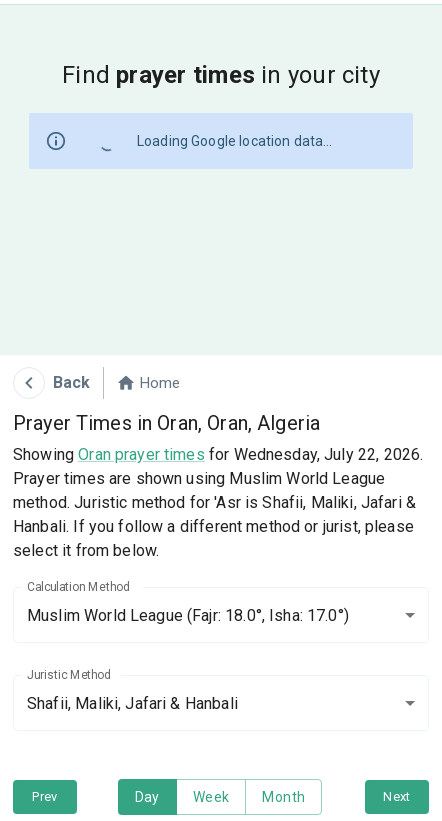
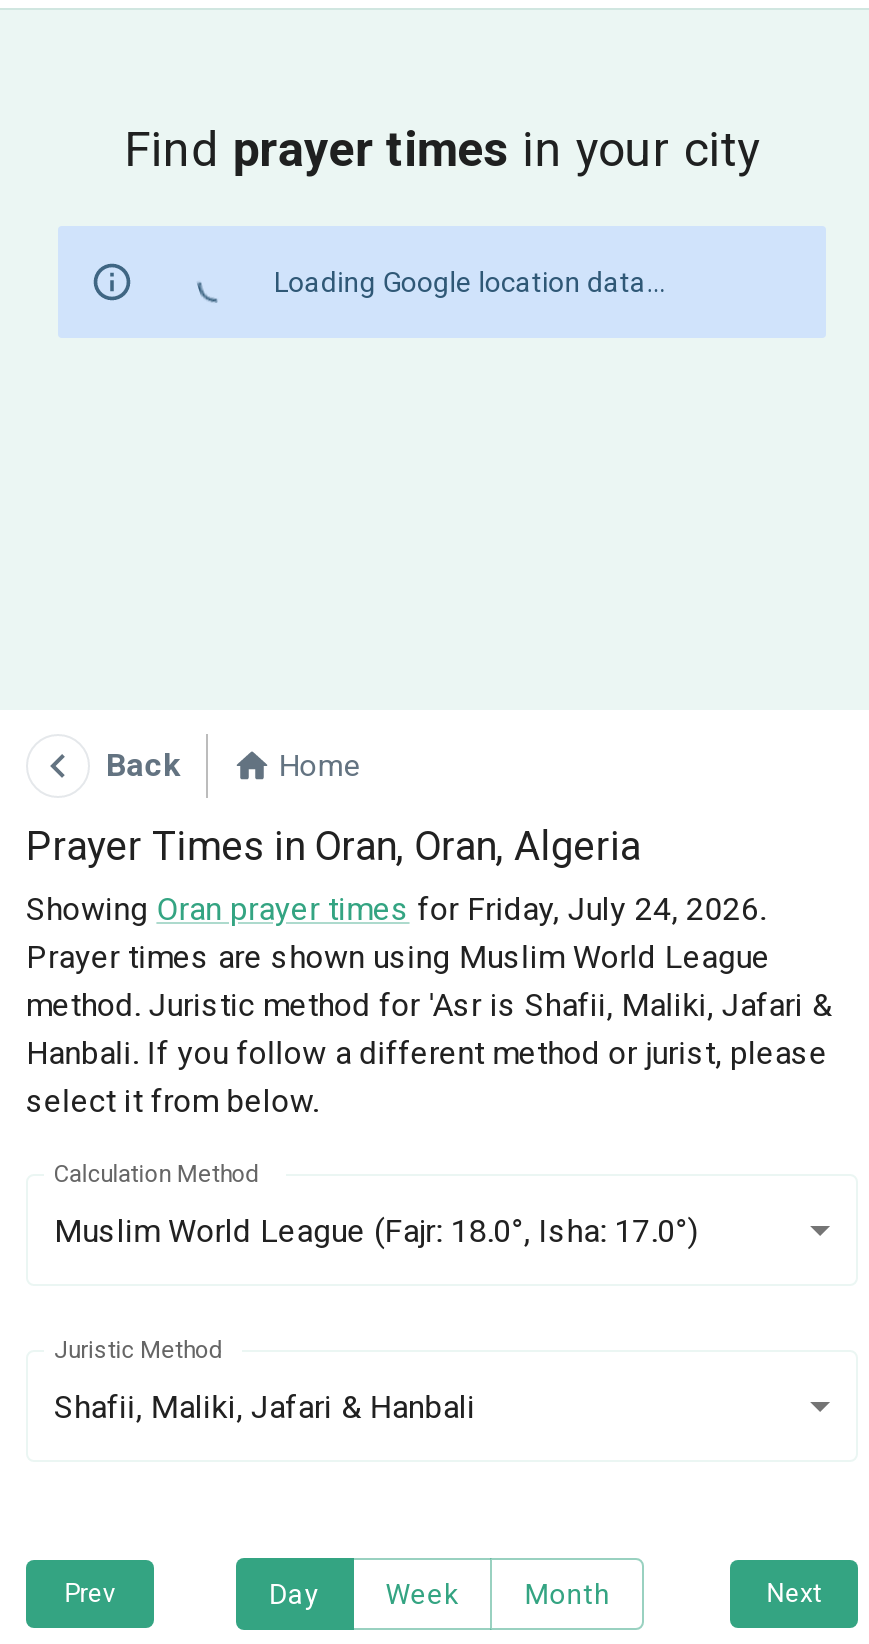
[13,445,423,464] Showing Oran prayer times for Wednesday, July 22, 2026. -> [26,890,766,928] Showing Oran prayer times for Friday, July 24, 2026.

